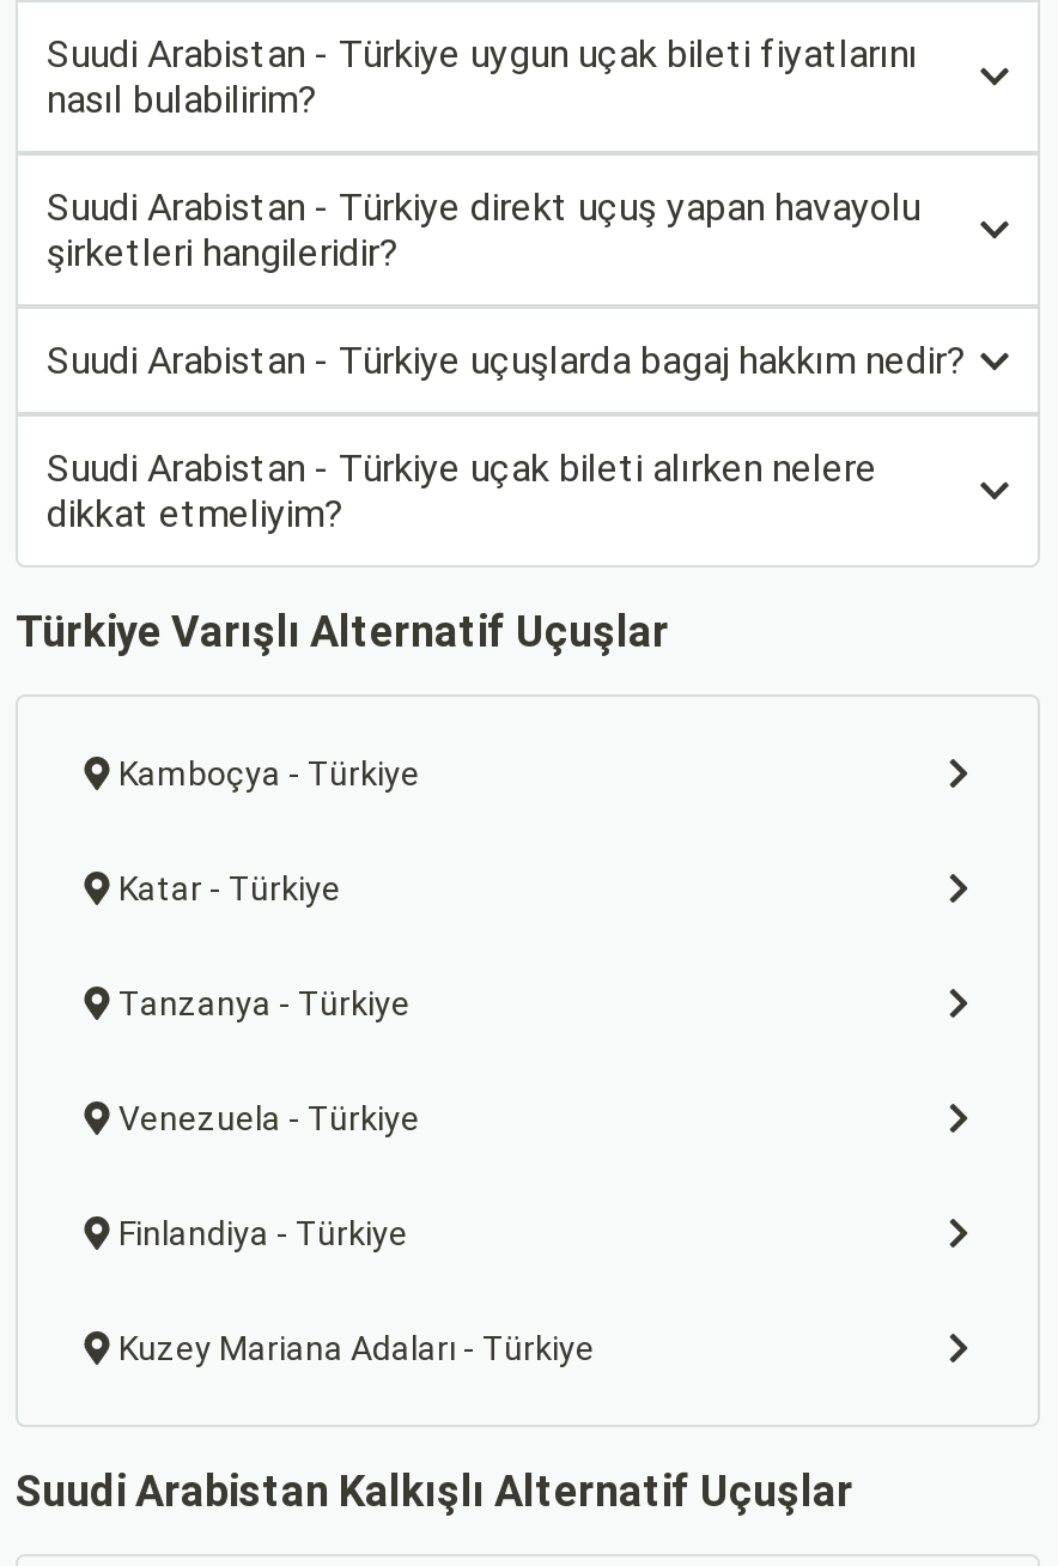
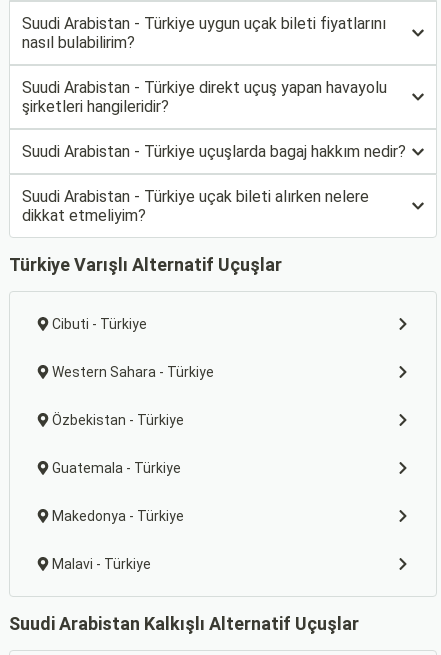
[118,754,420,793] Kamboçya - Türkiye -> [52,316,147,332] Cibuti - Türkiye
[118,869,341,908] Katar - Türkiye -> [52,364,214,380] Western Sahara - Türkiye
[118,984,411,1022] Tanzanya - Türkiye -> [52,412,184,428] Özbekistan - Türkiye
[118,1099,420,1137] Venezuela - Türkiye -> [52,460,181,476] Guatemala - Türkiye
[118,1214,408,1252] Finlandiya - Türkiye -> [52,508,184,524] Makedonya - Türkiye
[118,1329,595,1367] Kuzey Mariana Adaları - Türkiye -> [52,556,151,572] Malavi - Türkiye

